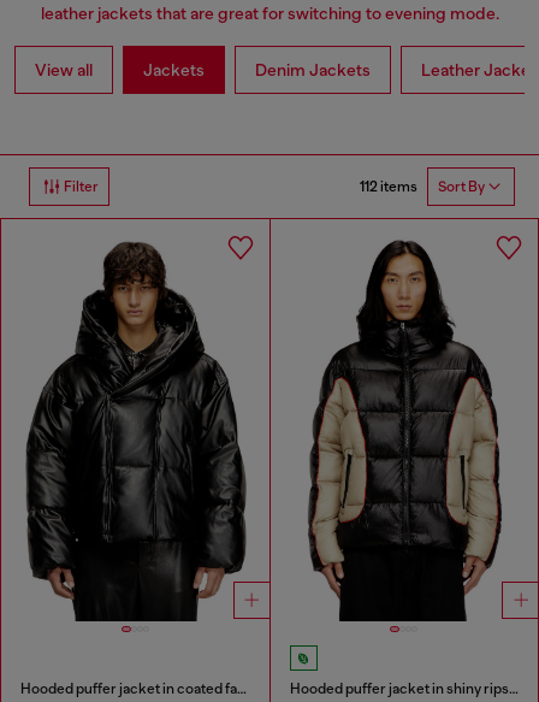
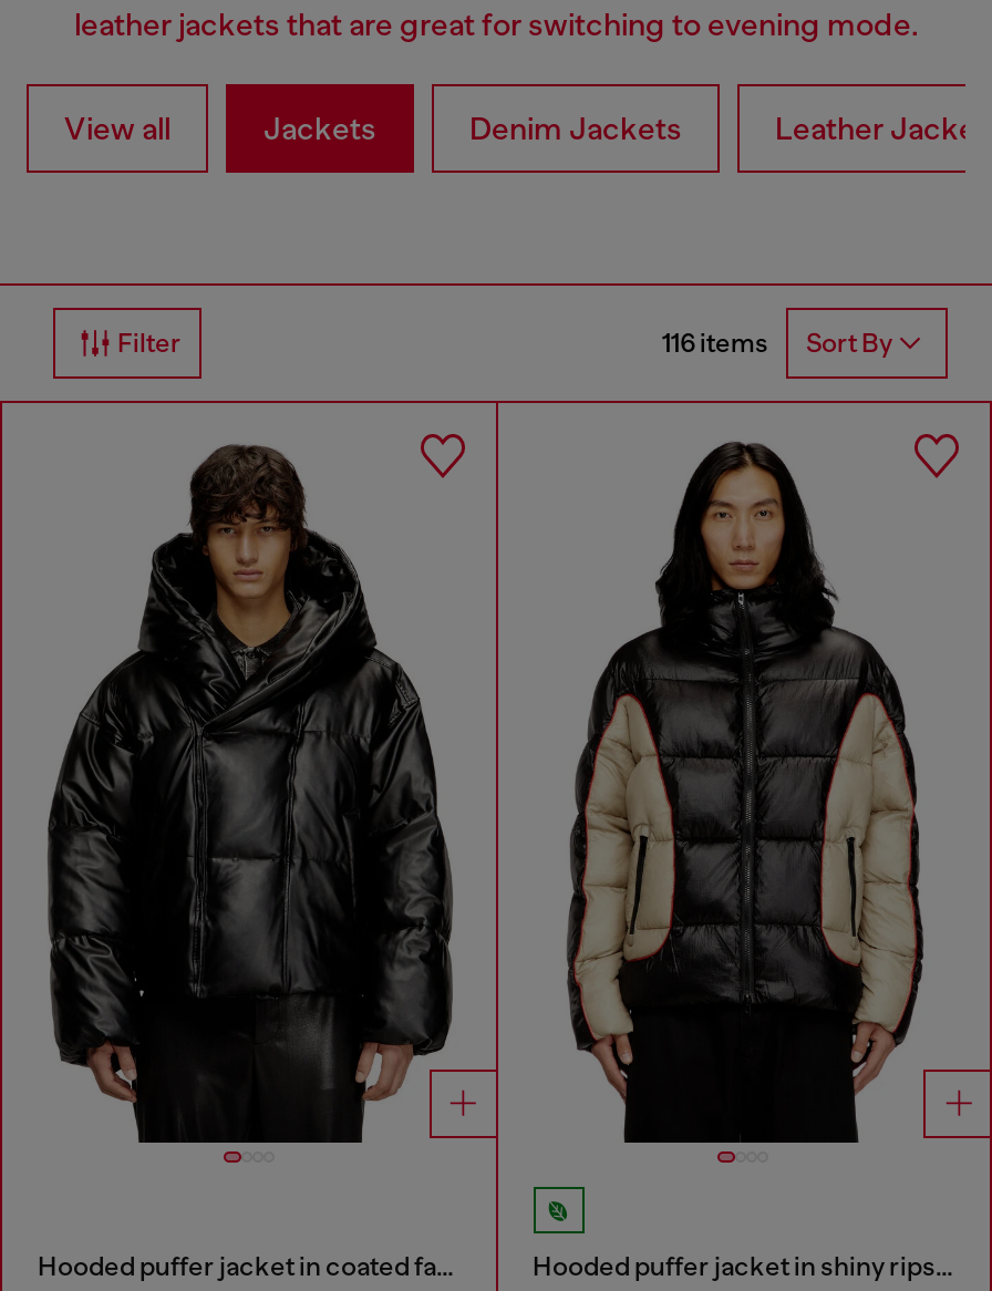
[360,178,485,196] 112 items Sort By -> [662,328,892,360] 116 items Sort By

